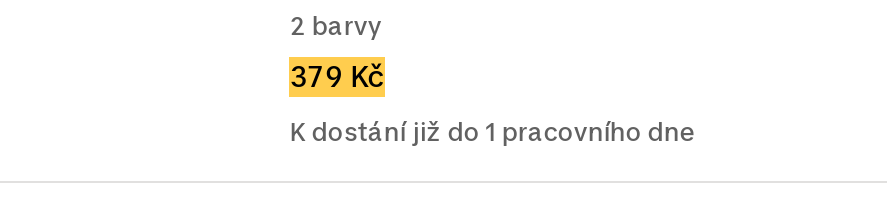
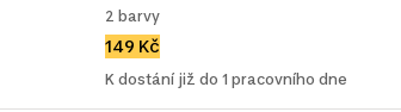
[290,59,386,93] 379 Kč -> [105,36,160,56] 149 Kč

